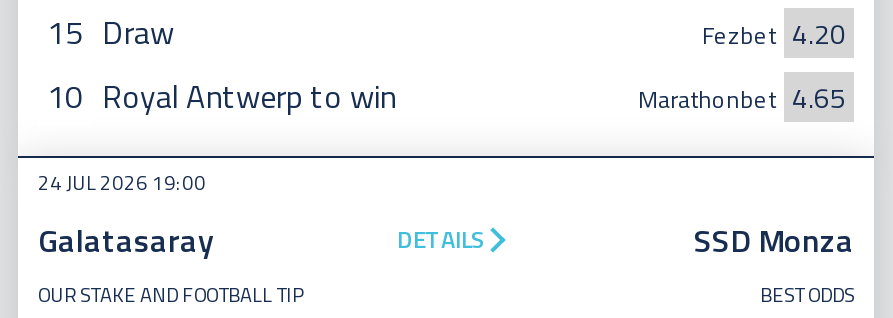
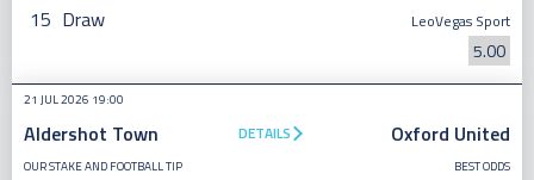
[47,12,846,120] Fezbet 4.20 | 10 Royal Antwerp to win | Marathonbet 4.65 -> [411,10,510,63] LeoVegas Sport | 5.00
[38,168,214,264] 24 JUL 2026 19:00 | Galatasaray -> [24,91,159,148] 21 JUL 2026 19:00 | Aldershot Town
[694,216,854,264] SSD Monza -> [391,119,510,148] Oxford United

